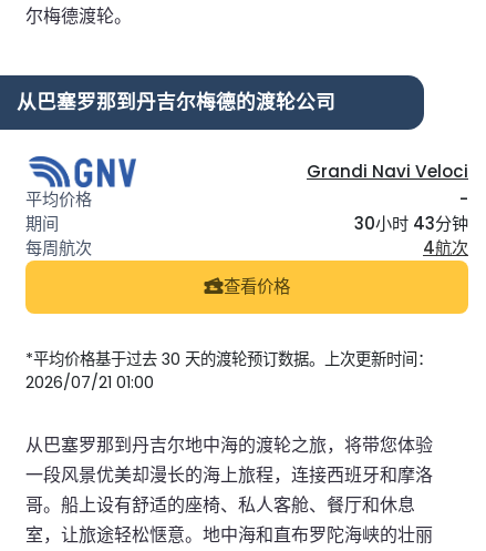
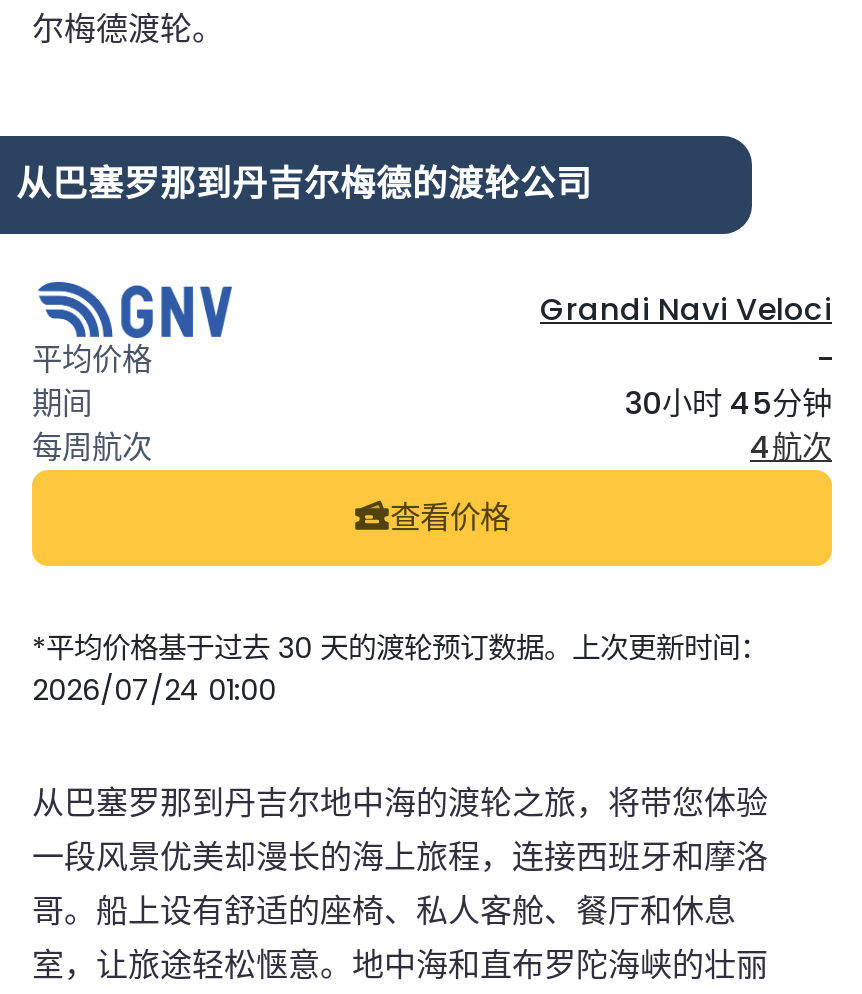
[354,211,468,234] 30小时 43分钟 -> [624,381,832,423] 30小时 45分钟
[25,372,154,394] 2026/07/21 01:00 -> [32,671,276,711] 2026/07/24 01:00

